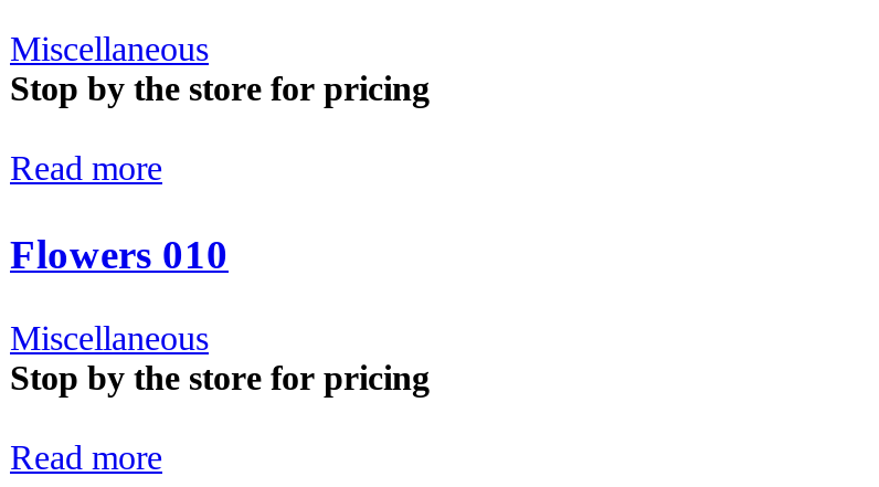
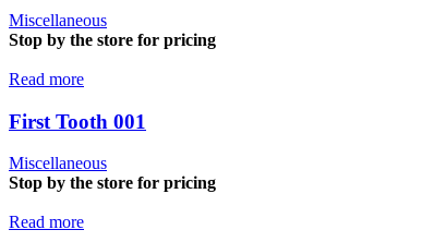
[10,230,229,277] Flowers 010 -> [9,110,146,133] First Tooth 001

